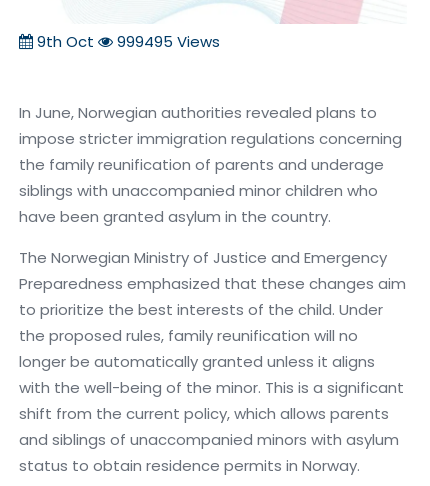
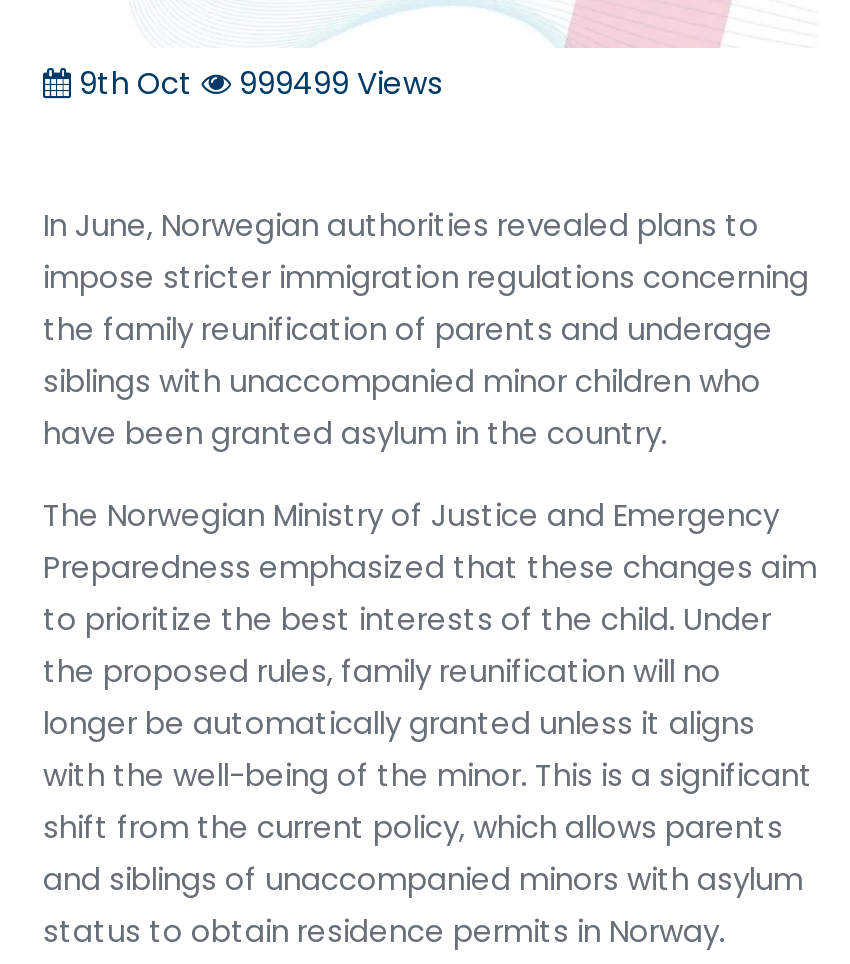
[33,31,220,52] 9th Oct 999495 Views -> [71,63,443,105] 9th Oct 999499 Views

